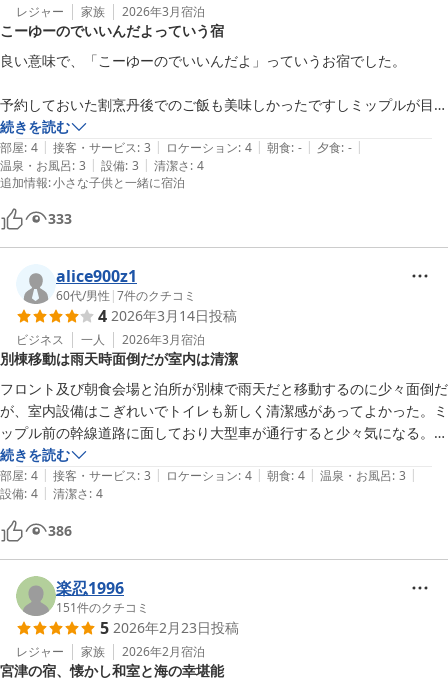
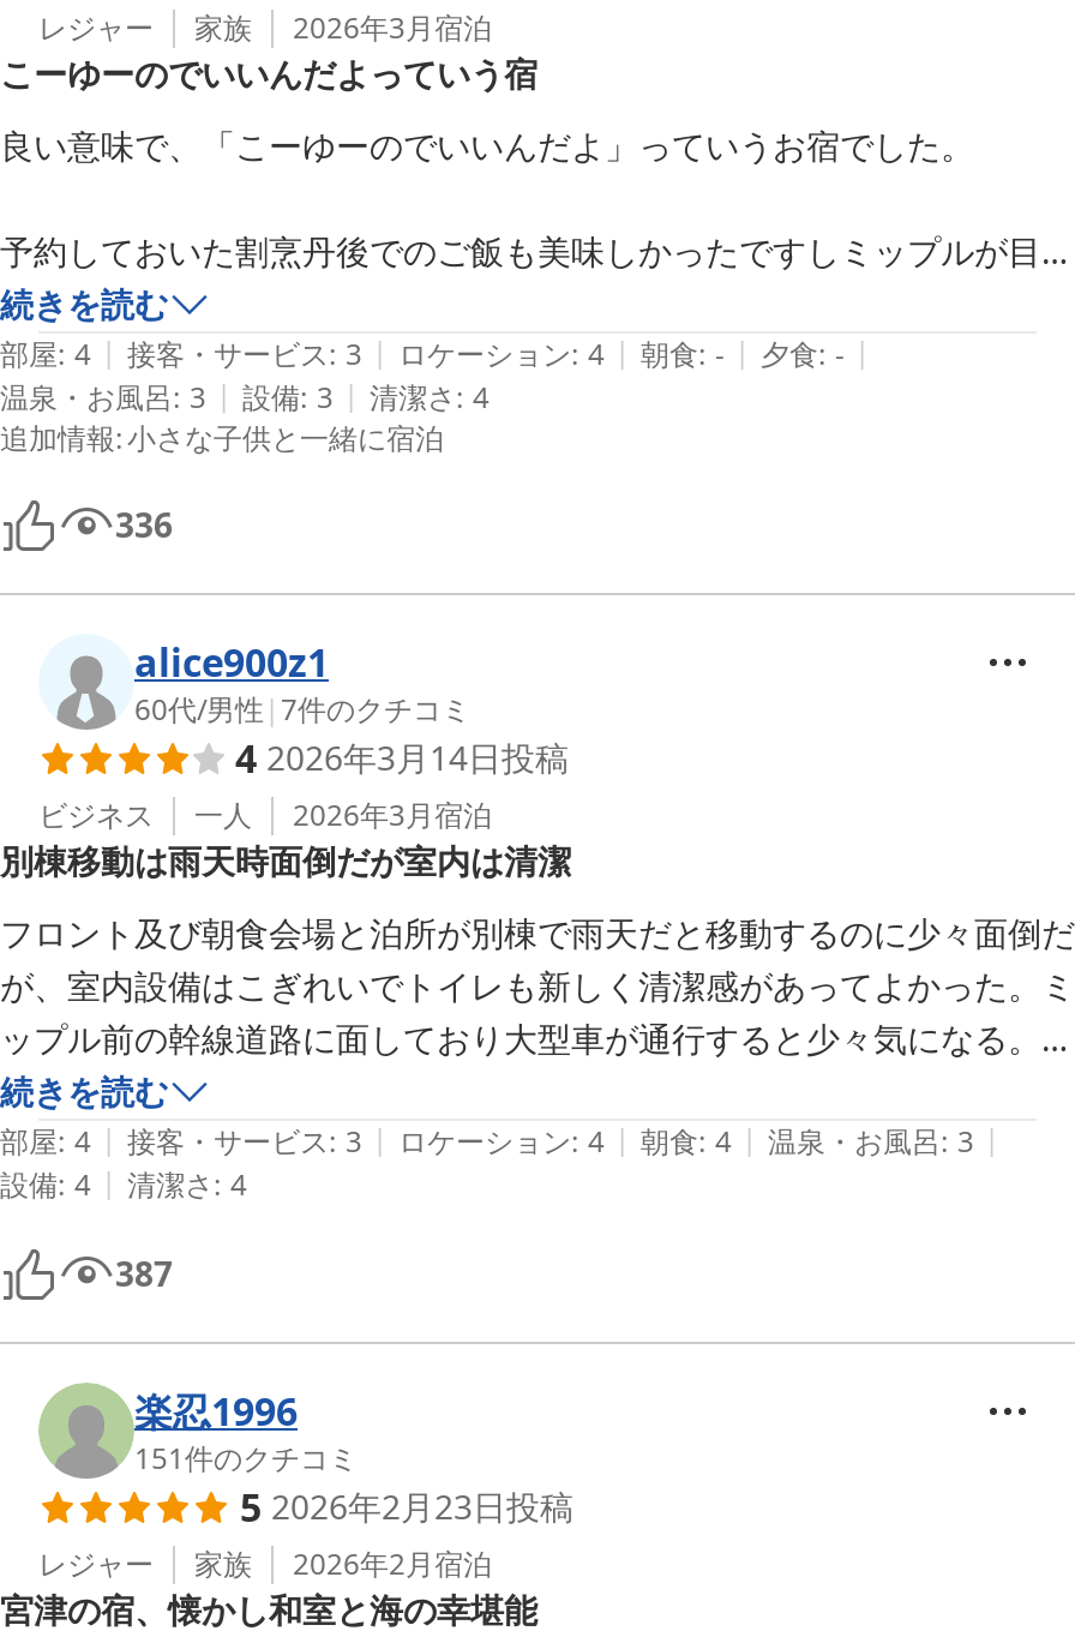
[48,209,72,228] 333 -> [115,502,173,547] 336
[48,521,72,540] 386 -> [115,1251,173,1296] 387

